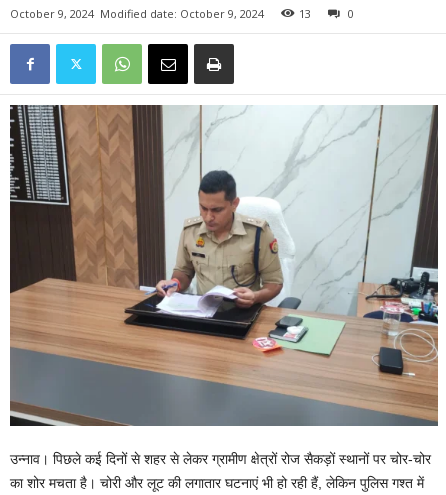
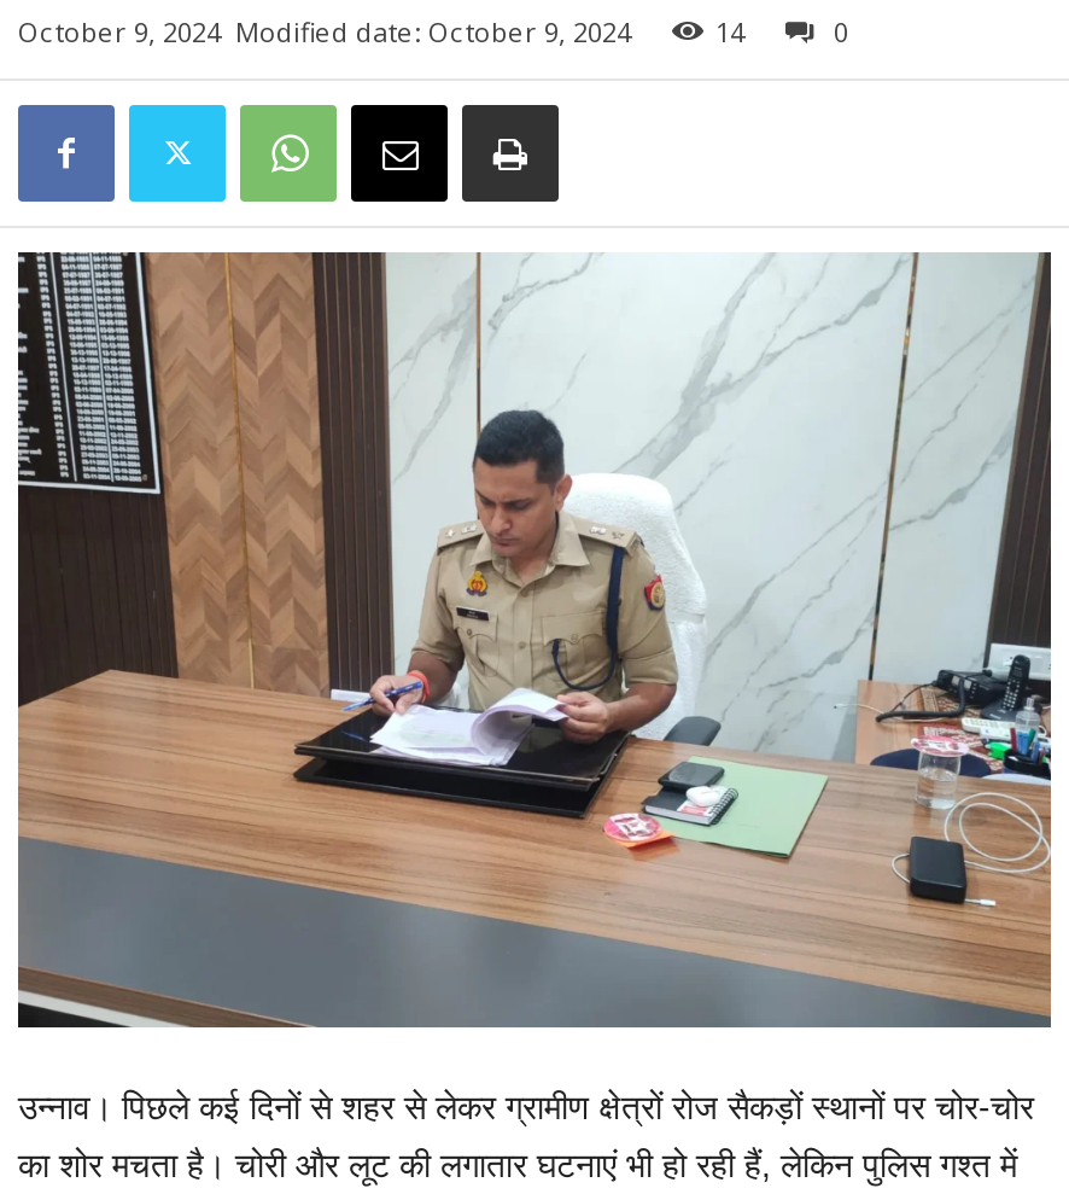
[299,6,311,21] 13 -> [715,13,744,49] 14

